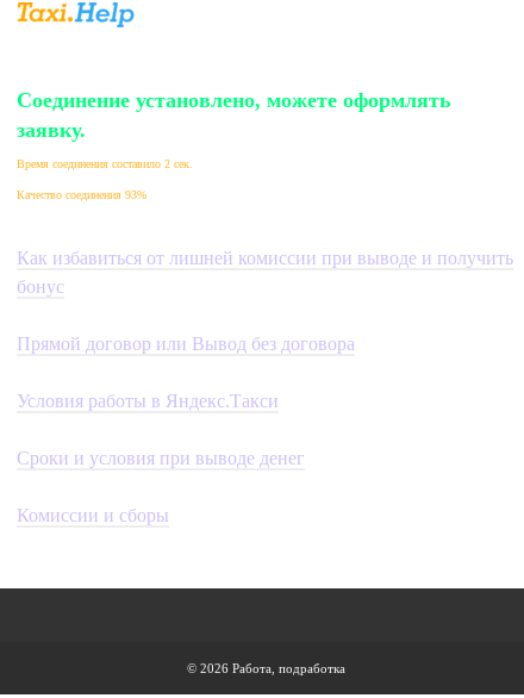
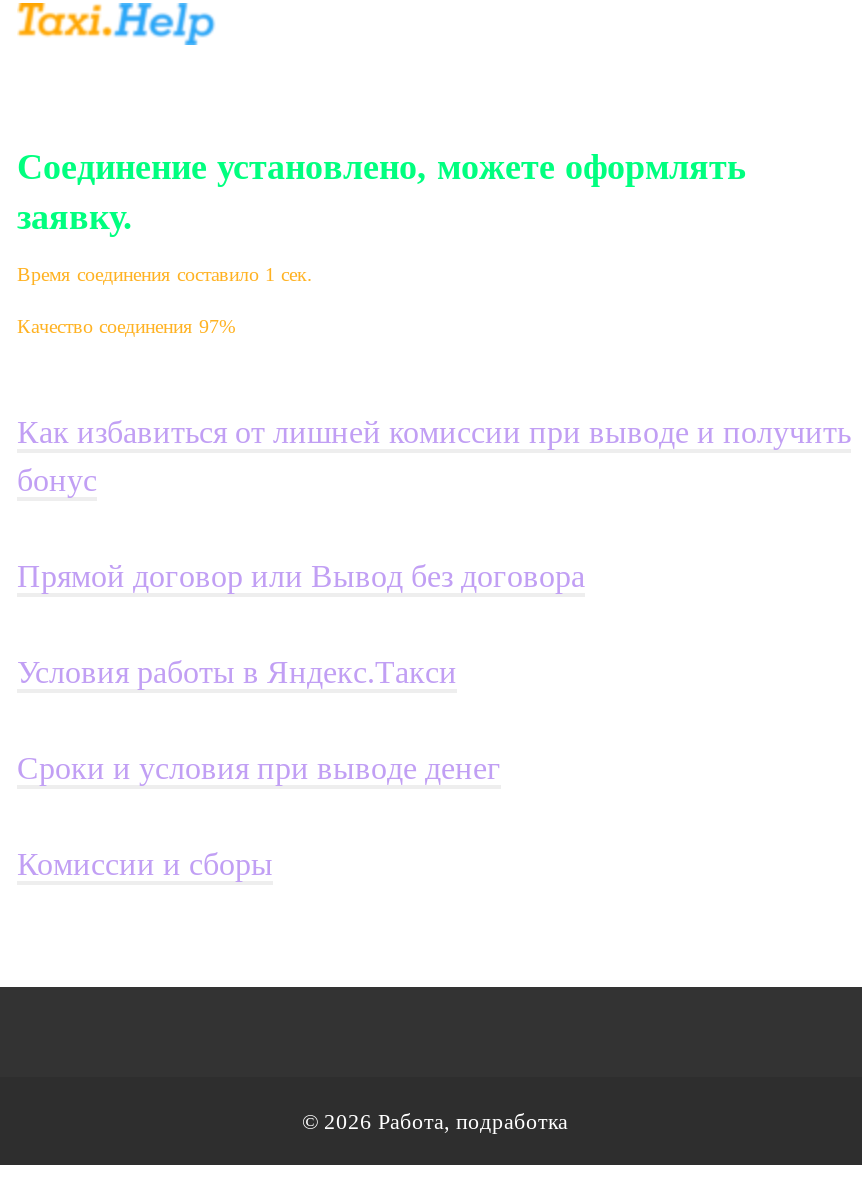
[17,157,193,170] Время соединения составило 2 сек. -> [17,263,313,285] Время соединения составило 1 сек.
[17,188,146,201] Качество соединения 93% -> [17,315,235,337] Качество соединения 97%

